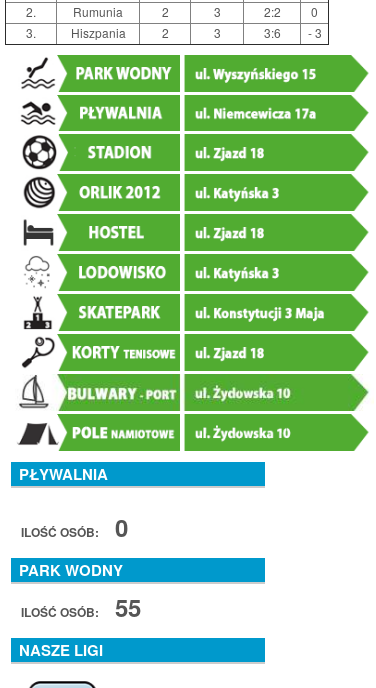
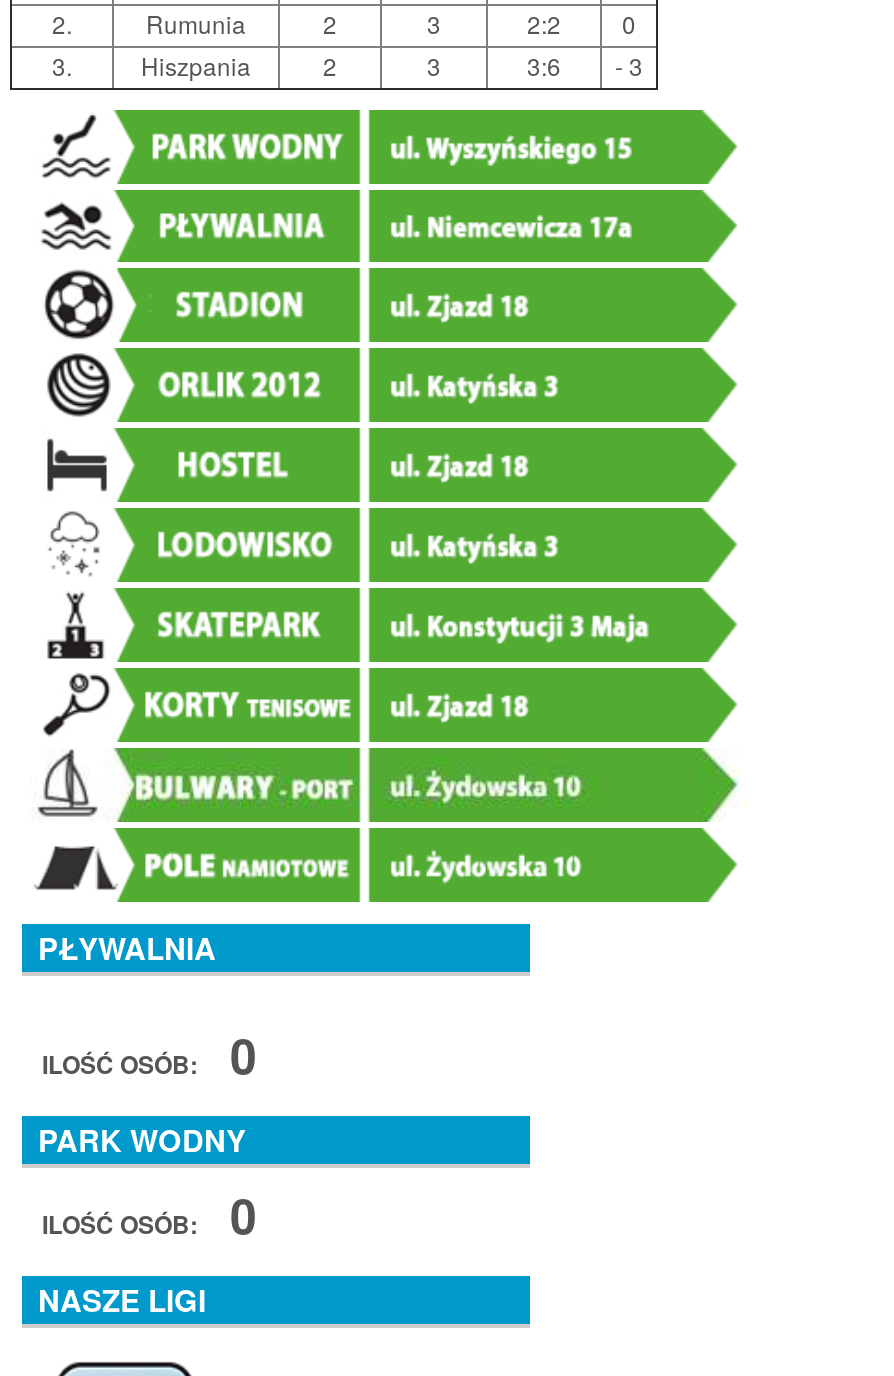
[21,590,141,624] ILOŚĆ OSÓB: 55 -> [42,1180,256,1248] ILOŚĆ OSÓB: 0

